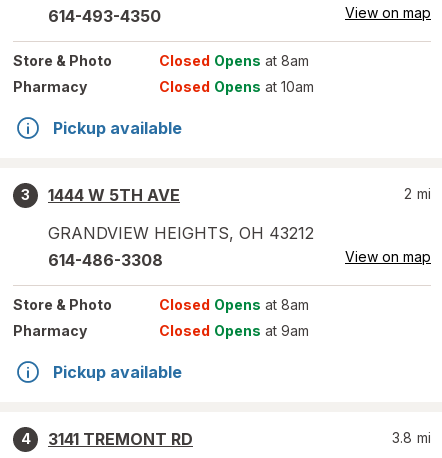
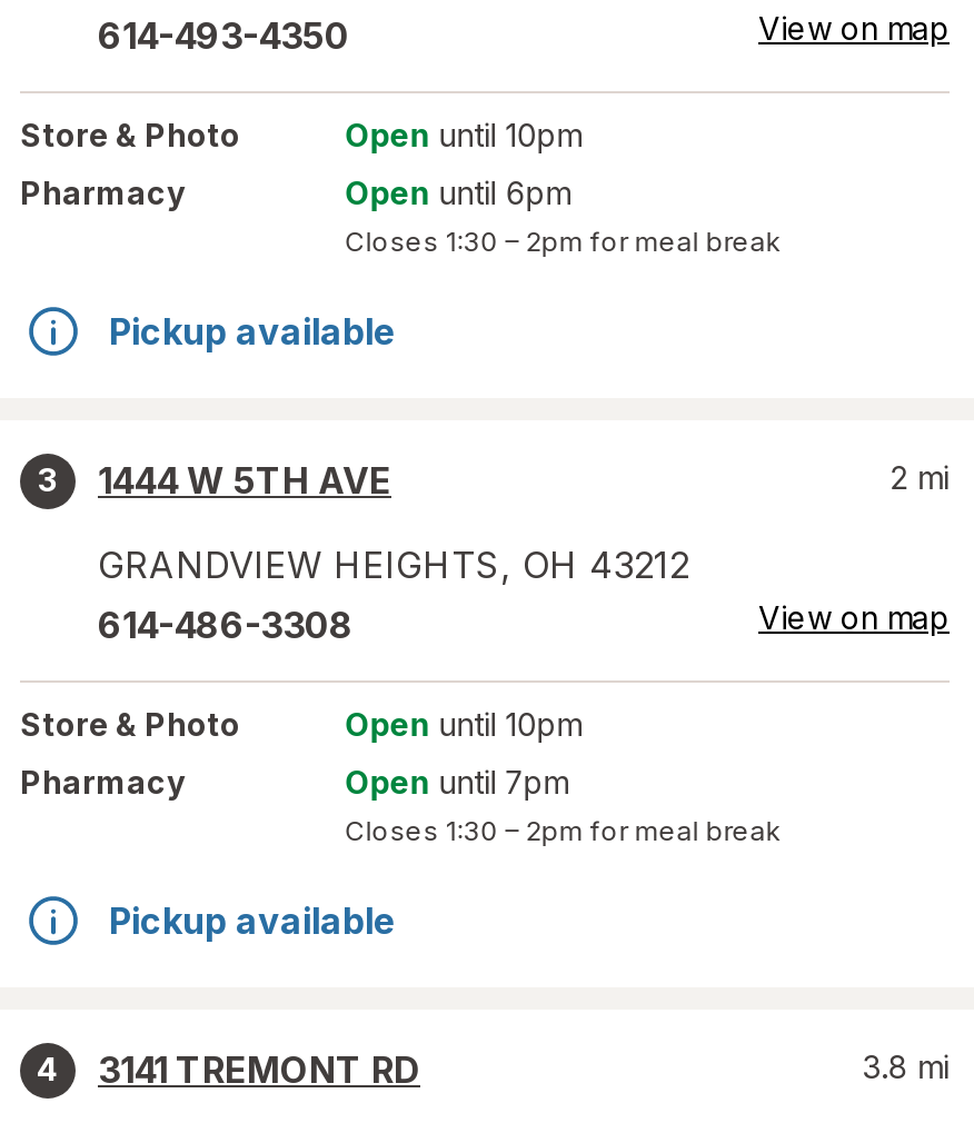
[159,52,309,69] Closed Opens at 8am -> [345,116,581,153] Open until 10pm
[159,78,314,95] Closed Opens at 10am -> [345,173,781,258] Open until 6pm | Closes 1:30 – 2pm for meal break
[159,296,309,313] Closed Opens at 8am -> [345,705,581,743] Open until 10pm
[159,322,309,339] Closed Opens at 9am -> [345,763,781,847] Open until 7pm | Closes 1:30 – 2pm for meal break

